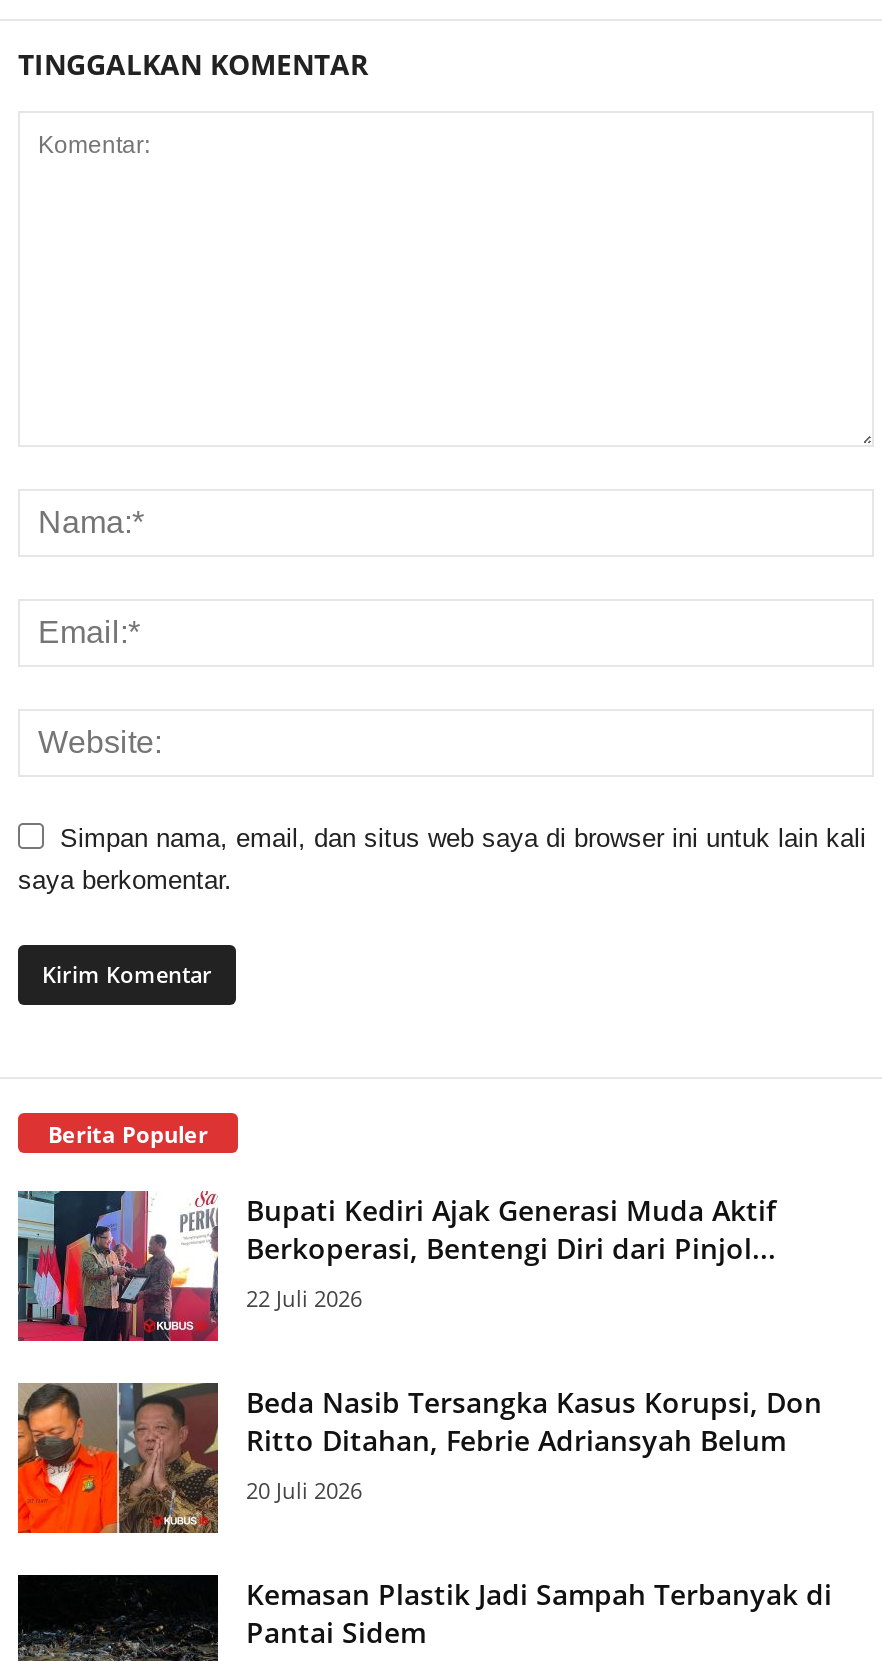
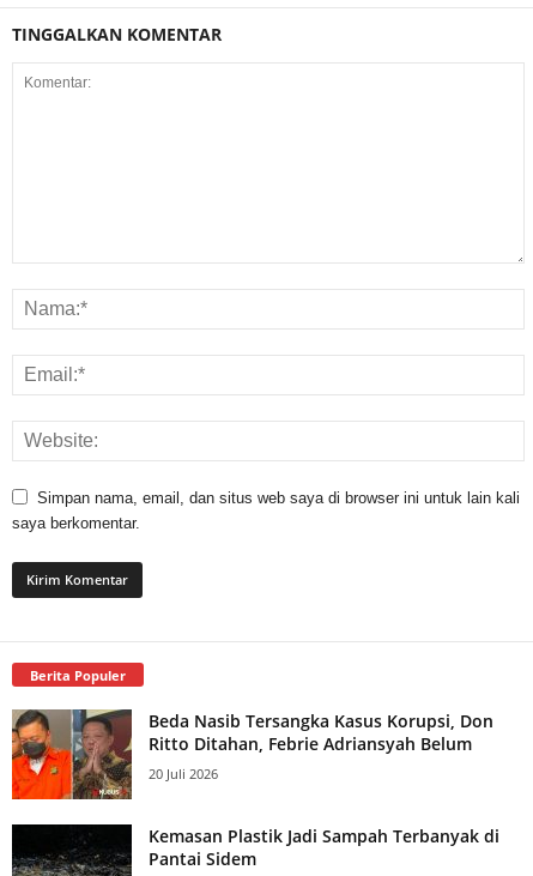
[16,1189,776,1343] [image] | Bupati Kediri Ajak Generasi Muda Aktif | Berkoperasi, Bentengi Diri dari Pinjol... | 22 Juli 2026 -> none

